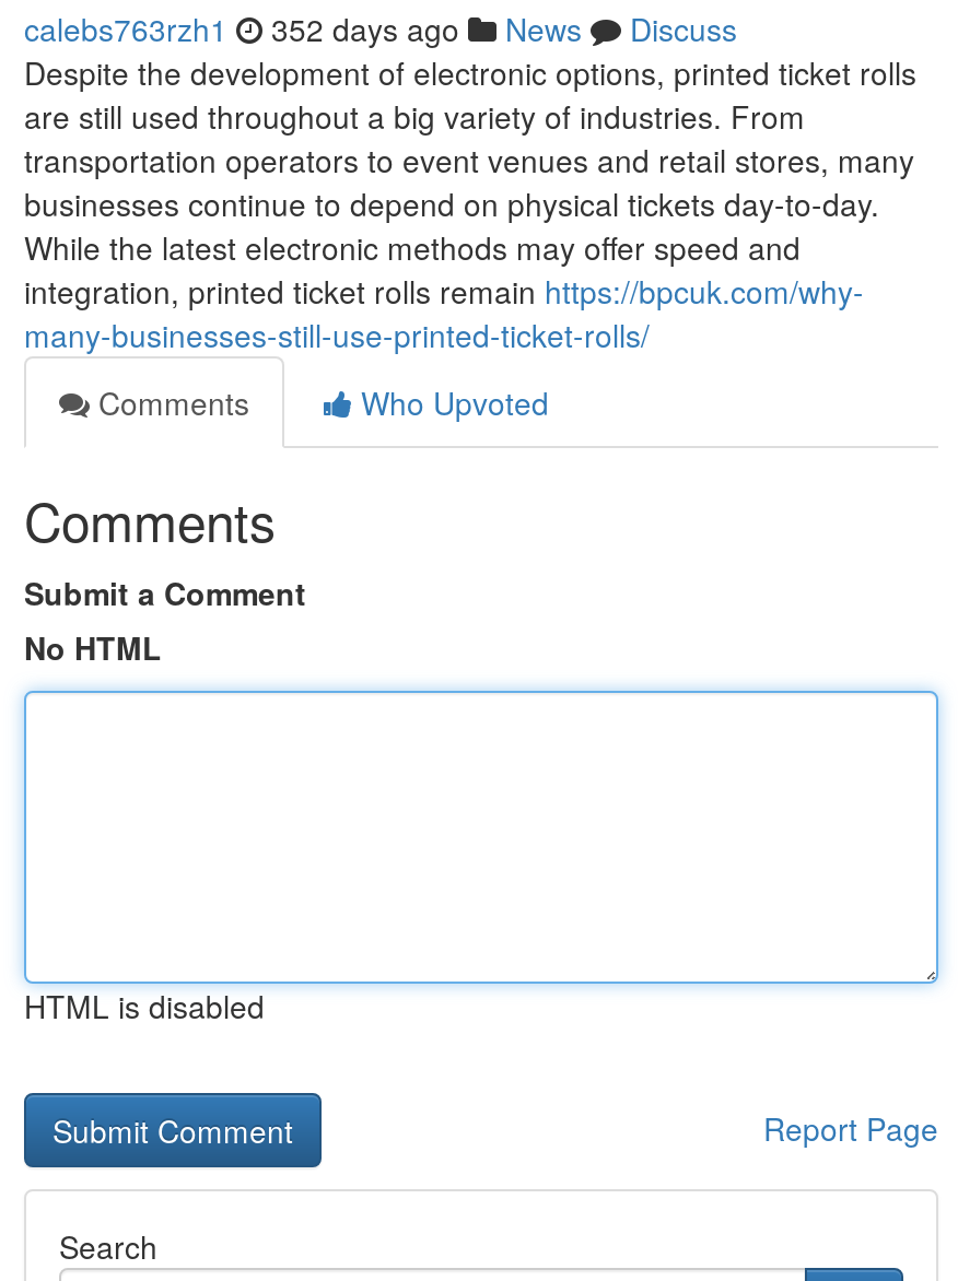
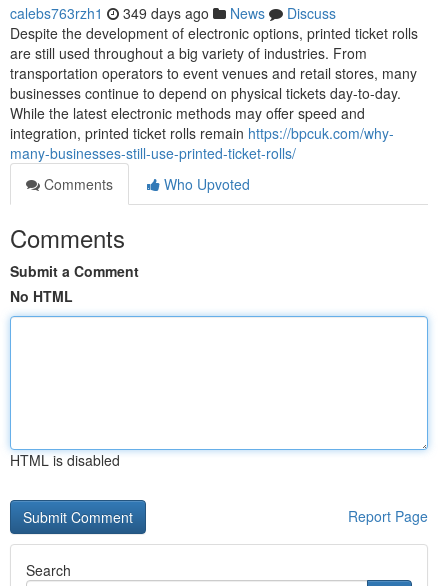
[24,7,737,50] calebs763rzh1 352 days ago News Discuss -> [10,3,336,23] calebs763rzh1 349 days ago News Discuss

